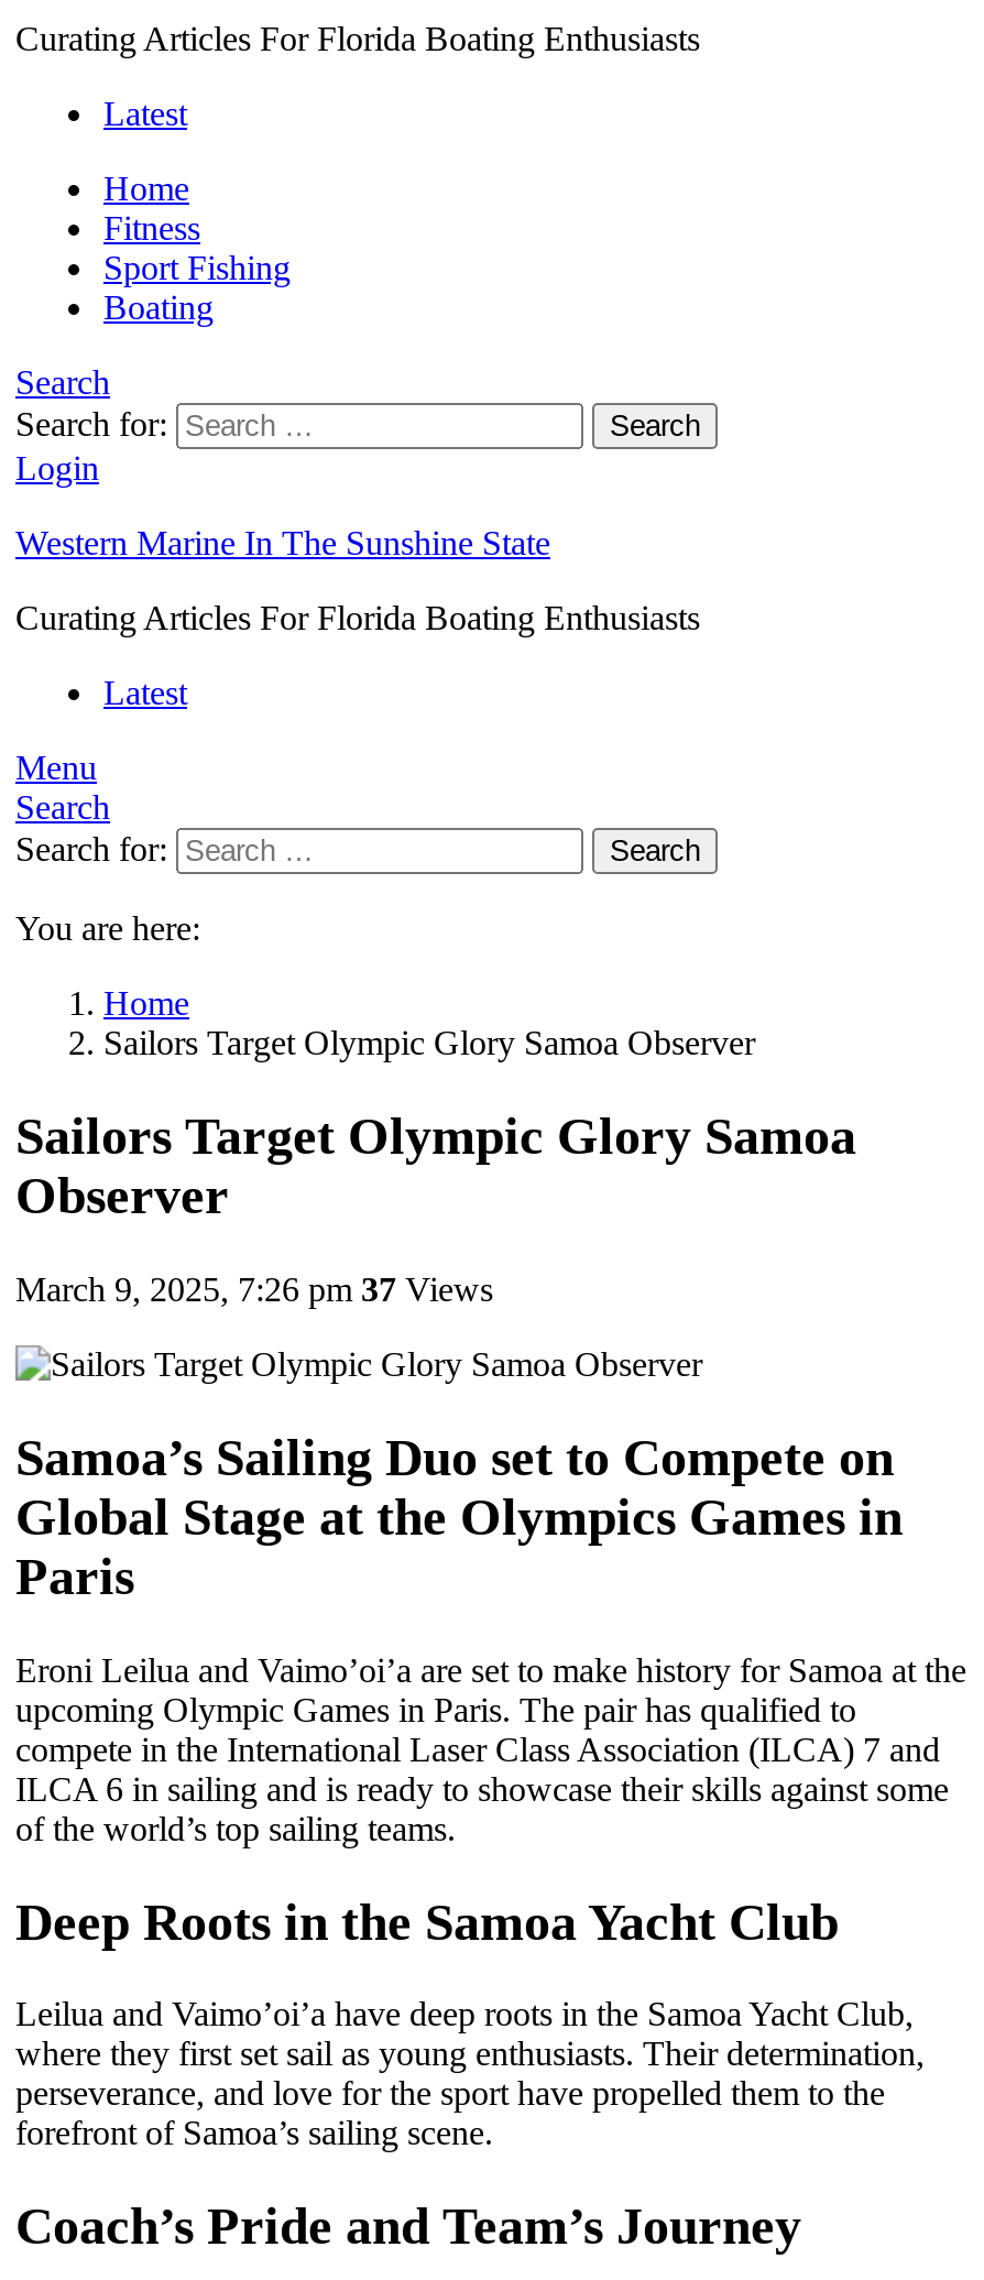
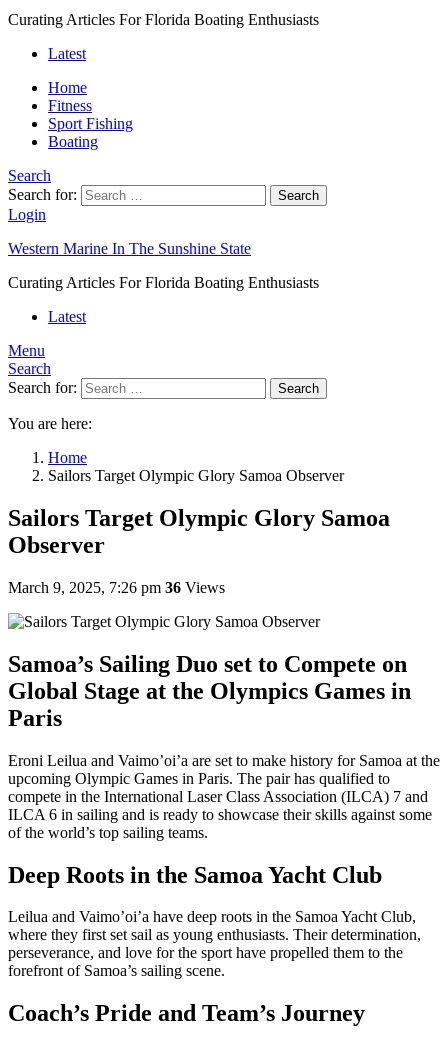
[15,1270,493,1307] March 9, 2025, 7:26 pm 37 Views -> [8,579,225,596] March 9, 2025, 7:26 pm 36 Views

